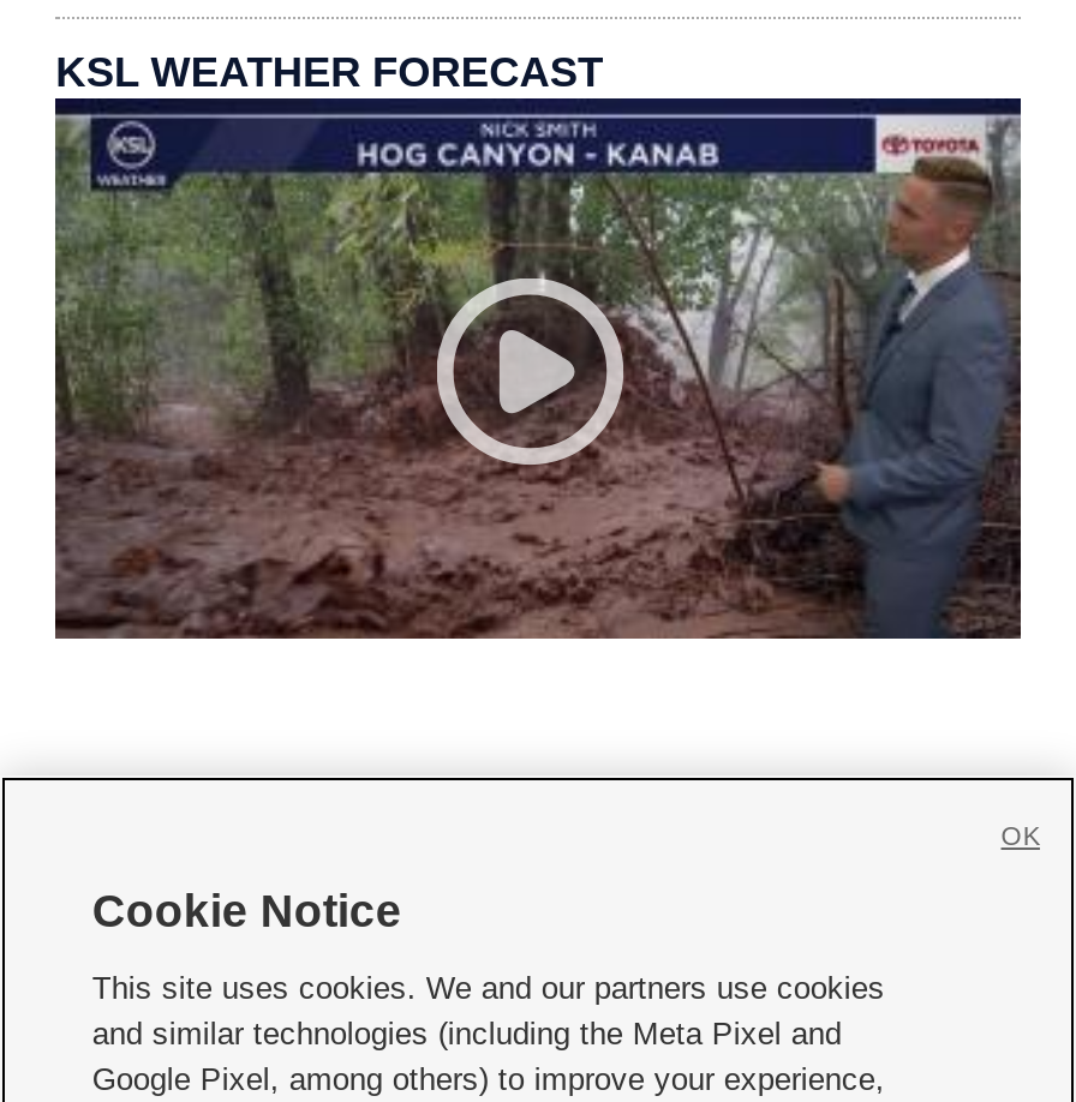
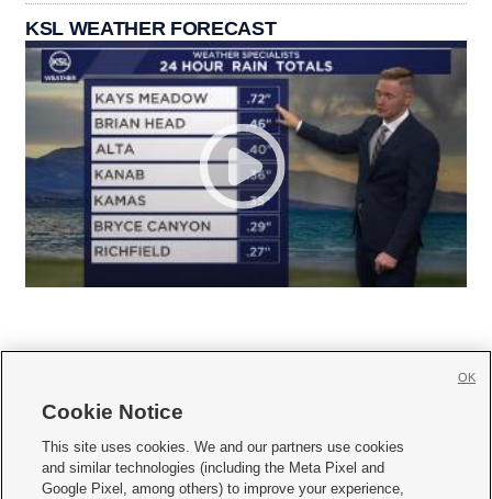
[55,97,1021,640] [image] -> [25,41,467,288] [image]

